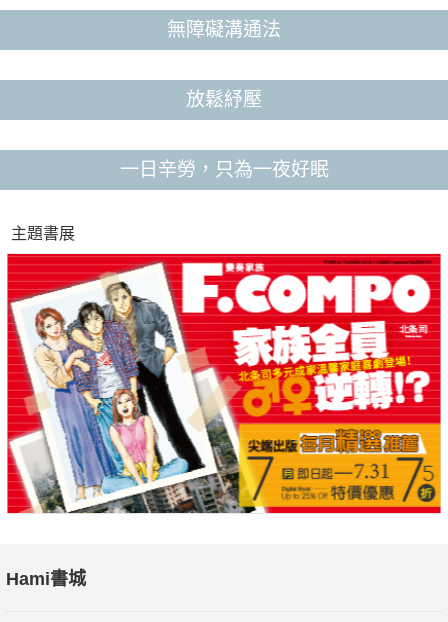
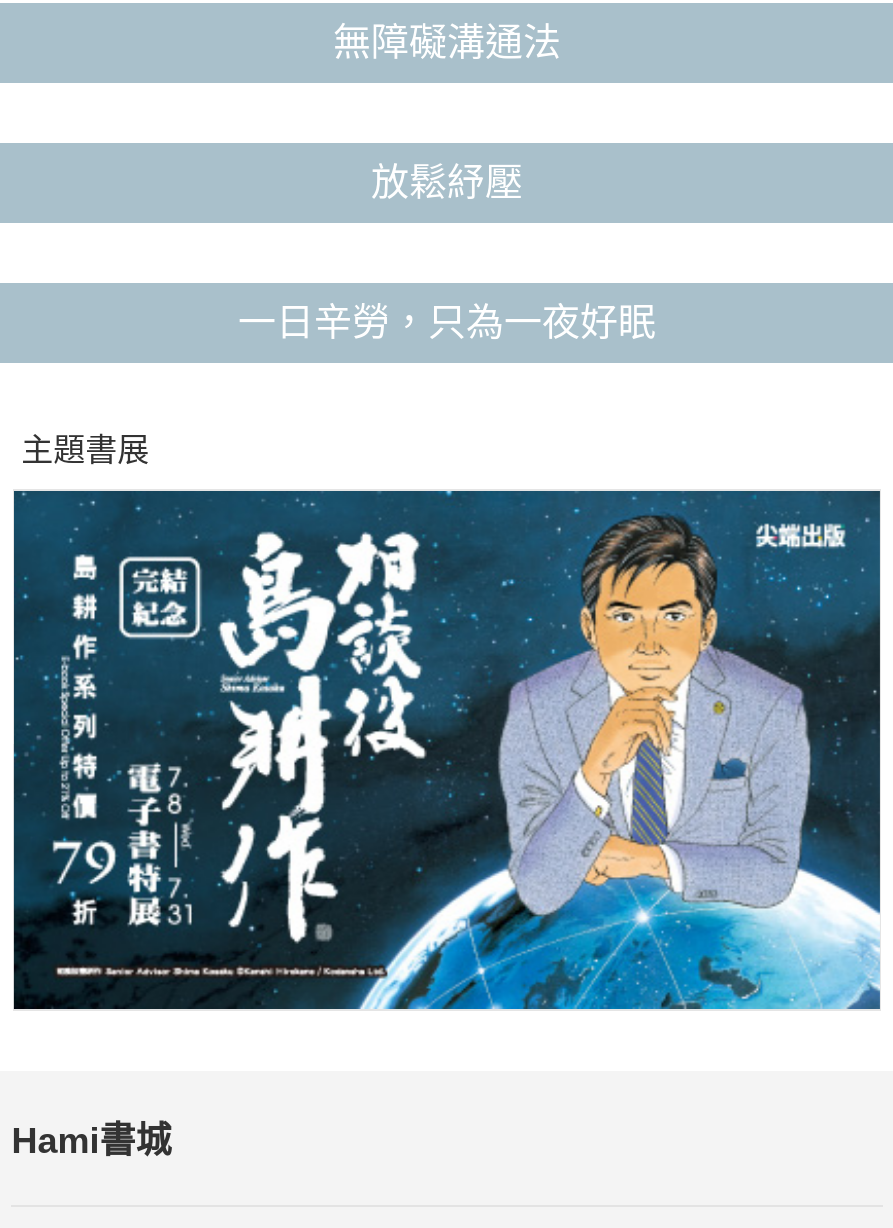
[6,253,442,514] [image] -> [11,489,883,1011] [image]

